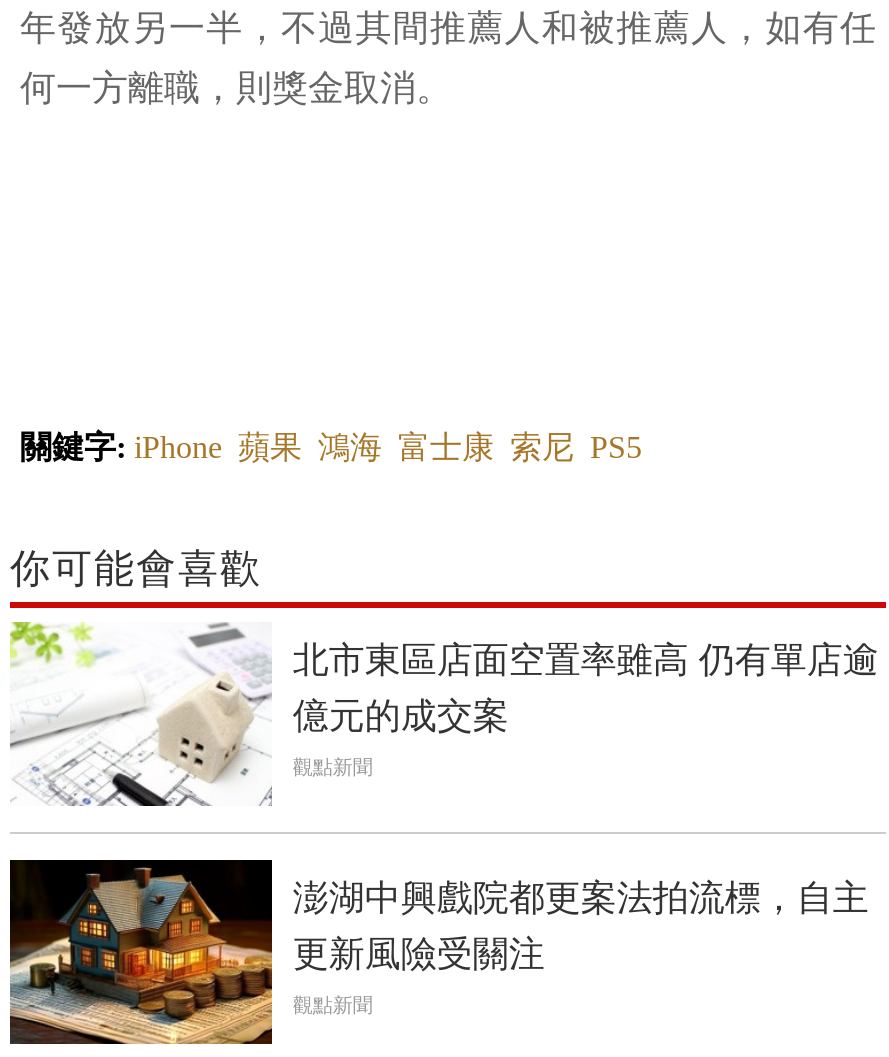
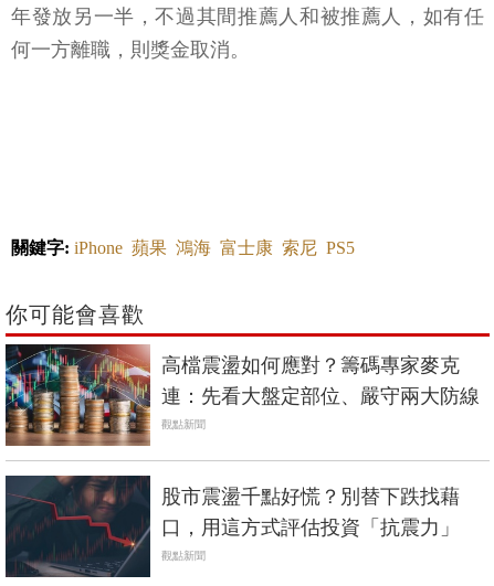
[10,620,879,808] [image] | 北市東區店面空置率雖高 仍有單店逾 | 億元的成交案 -> [4,343,480,447] [image] | 高檔震盪如何應對？籌碼專家麥克 | 連：先看大盤定部位、嚴守兩大防線
[8,858,869,1046] [image] | 澎湖中興戲院都更案法拍流標，自主 | 更新風險受關注 -> [4,475,460,578] [image] | 股市震盪千點好慌？別替下跌找藉 | 口，用這方式評估投資「抗震力」

